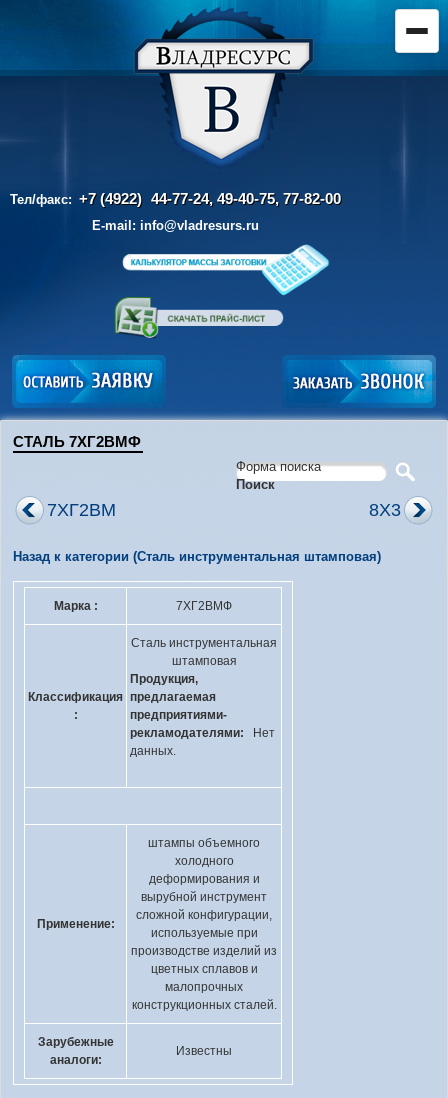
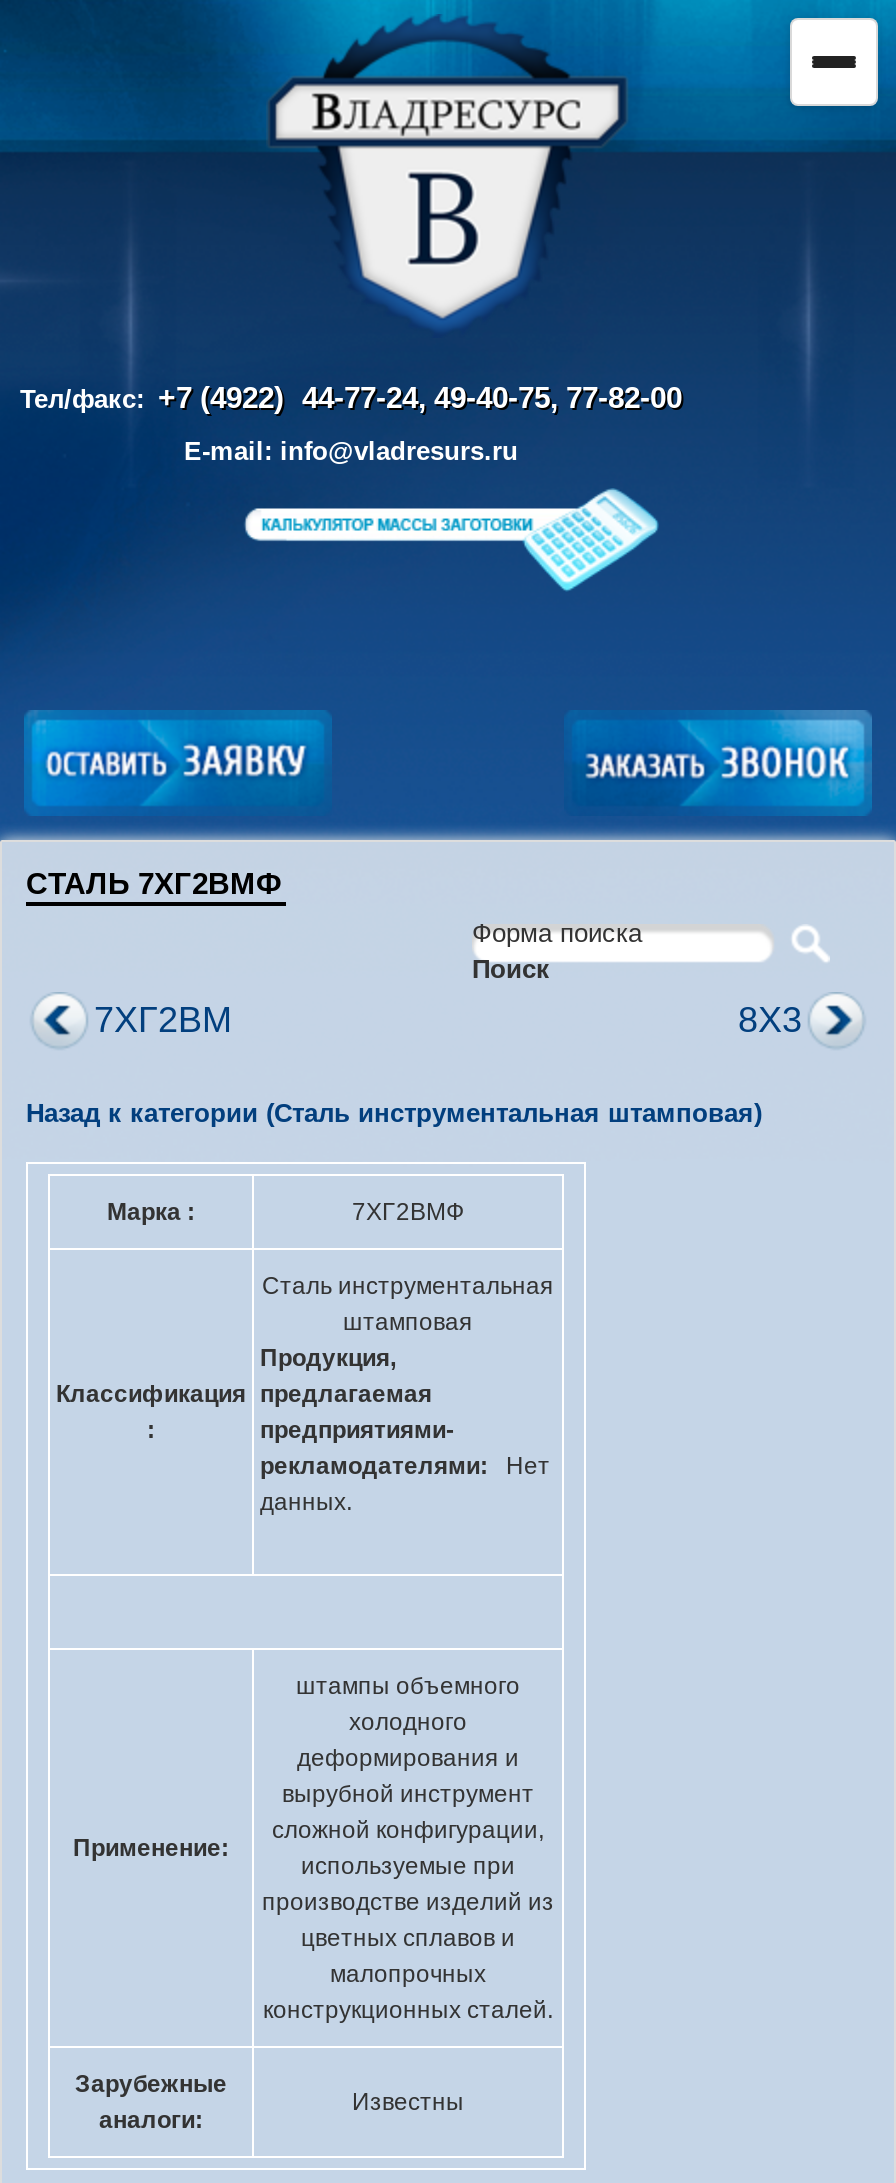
[114,297,284,339] [image] -> none

